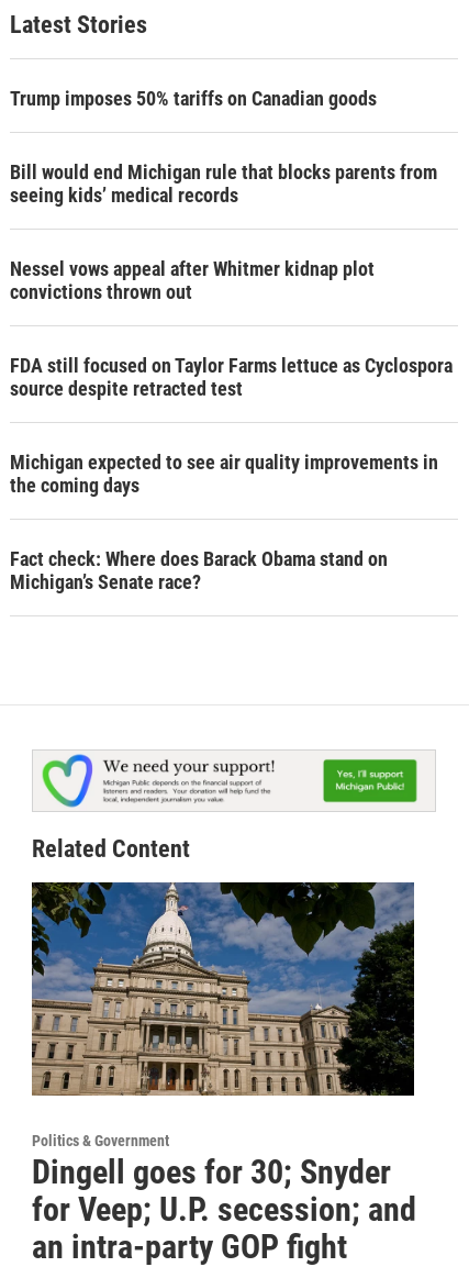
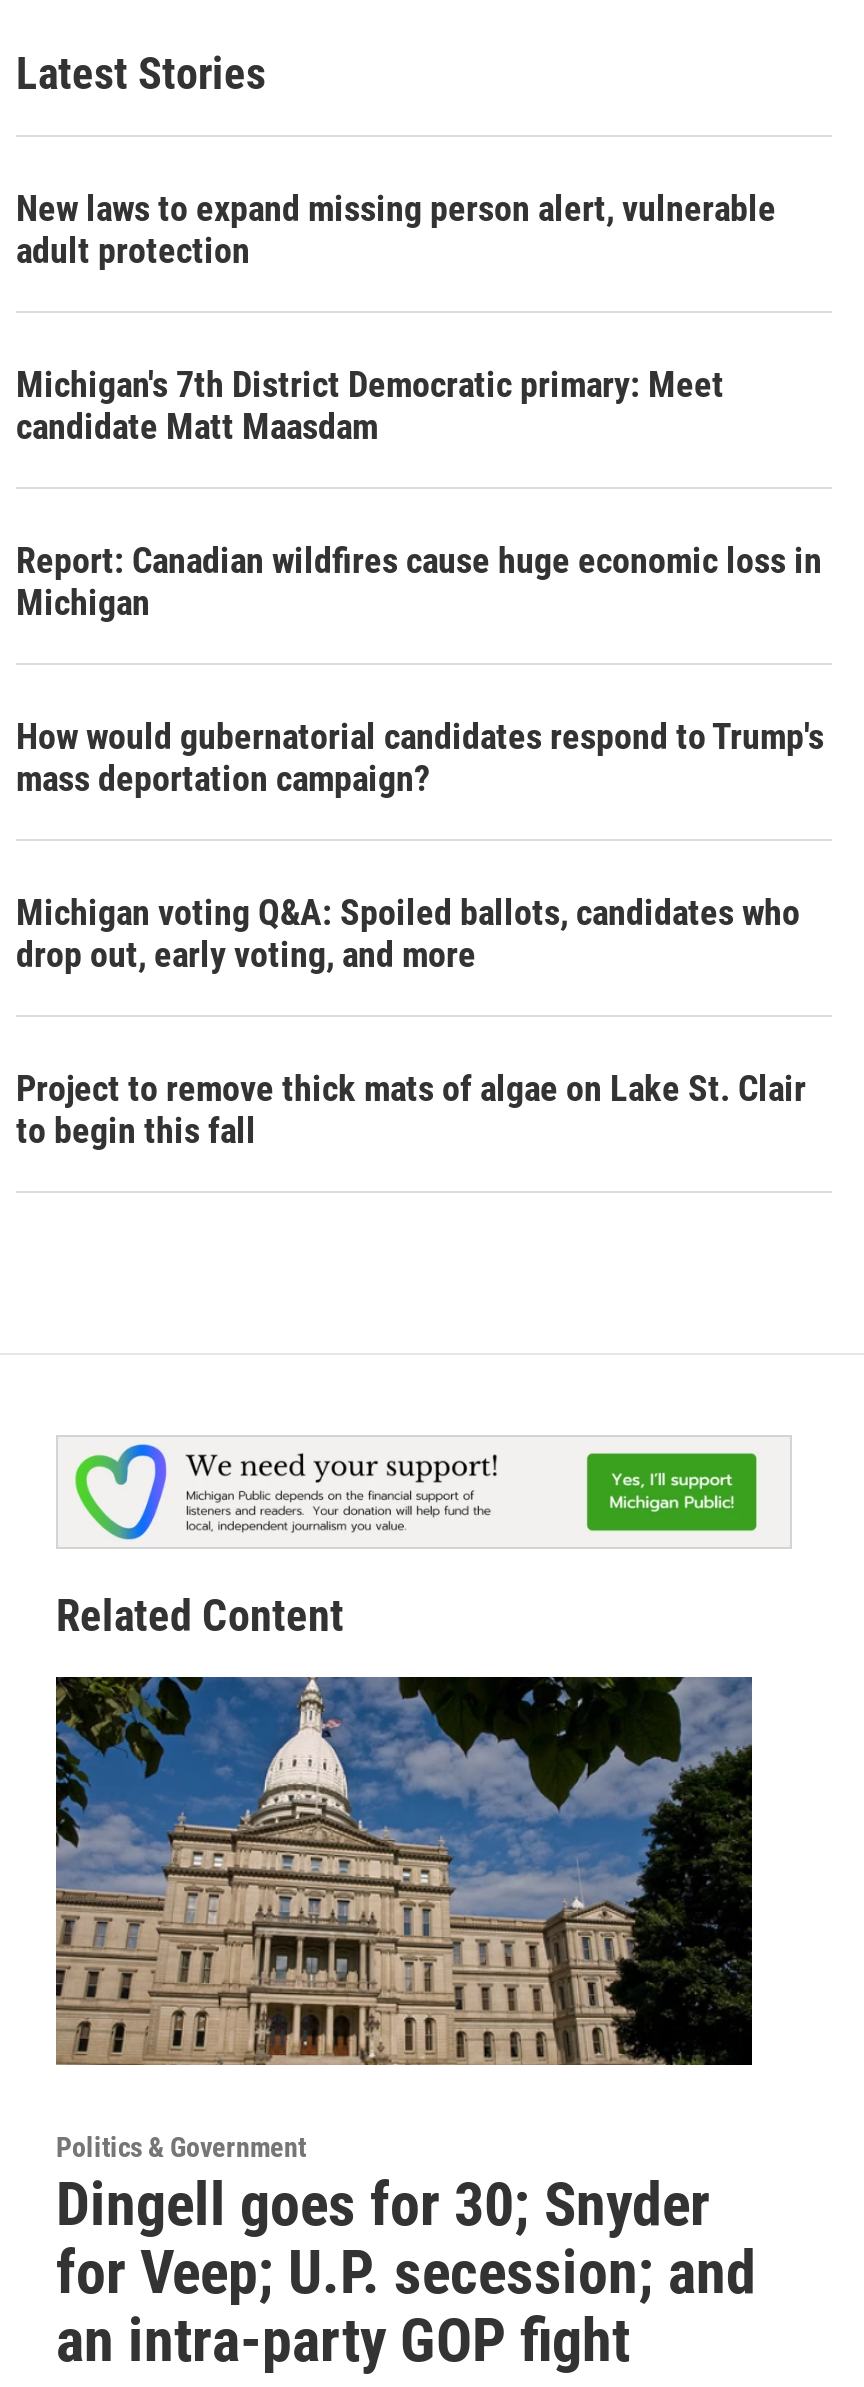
[10,87,377,110] Trump imposes 50% tariffs on Canadian goods -> [16,188,776,272] New laws to expand missing person alert, vulnerable | adult protection
[10,161,437,207] Bill would end Michigan rule that blocks parents from | seeing kids’ medical records -> [16,364,724,448] Michigan's 7th District Democratic primary: Meet | candidate Matt Maasdam
[10,257,375,304] Nessel vows appeal after Whitmer kidnap plot | convictions thrown out -> [16,540,822,624] Report: Canadian wildfires cause huge economic loss in | Michigan
[10,354,453,400] FDA still focused on Taylor Farms lettuce as Cyclospora | source despite retracted test -> [16,716,824,800] How would gubernatorial candidates respond to Trump's | mass deportation campaign?
[10,451,438,497] Michigan expected to see air quality improvements in | the coming days -> [16,892,800,976] Michigan voting Q&A: Spoiled ballots, candidates who | drop out, early voting, and more
[10,548,388,594] Fact check: Where does Barack Obama stand on | Michigan’s Senate race? -> [16,1068,806,1152] Project to remove thick mats of algae on Lake St. Clair | to begin this fall

